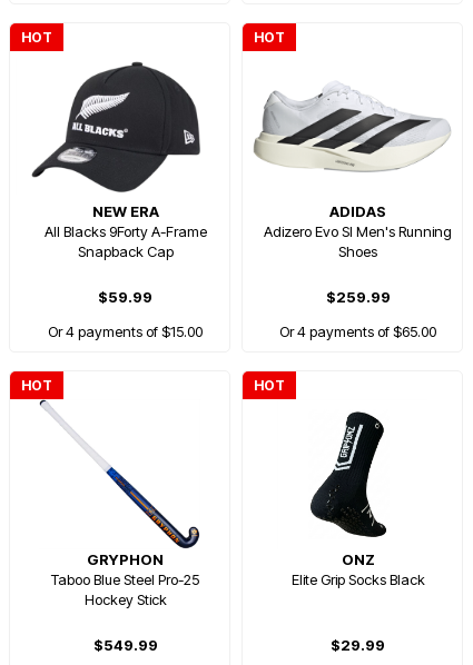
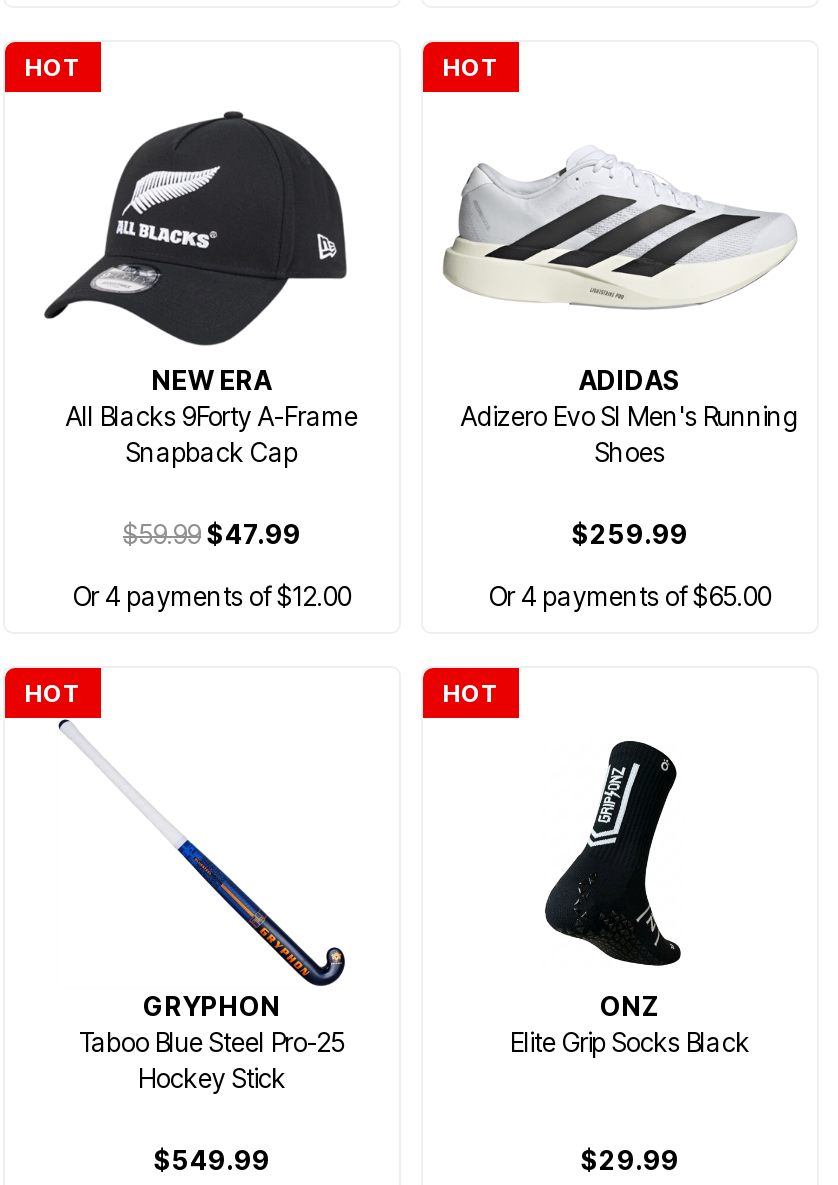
[98,288,152,306] $59.99 -> [123,518,301,550] $59.99 $47.99
[48,322,203,340] Or 4 payments of $15.00 -> [73,580,351,612] Or 4 payments of $12.00

